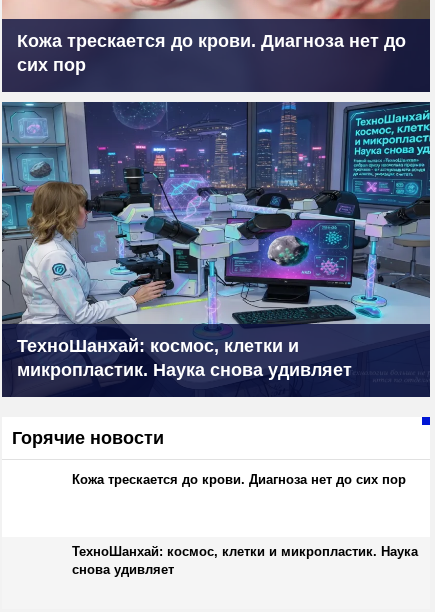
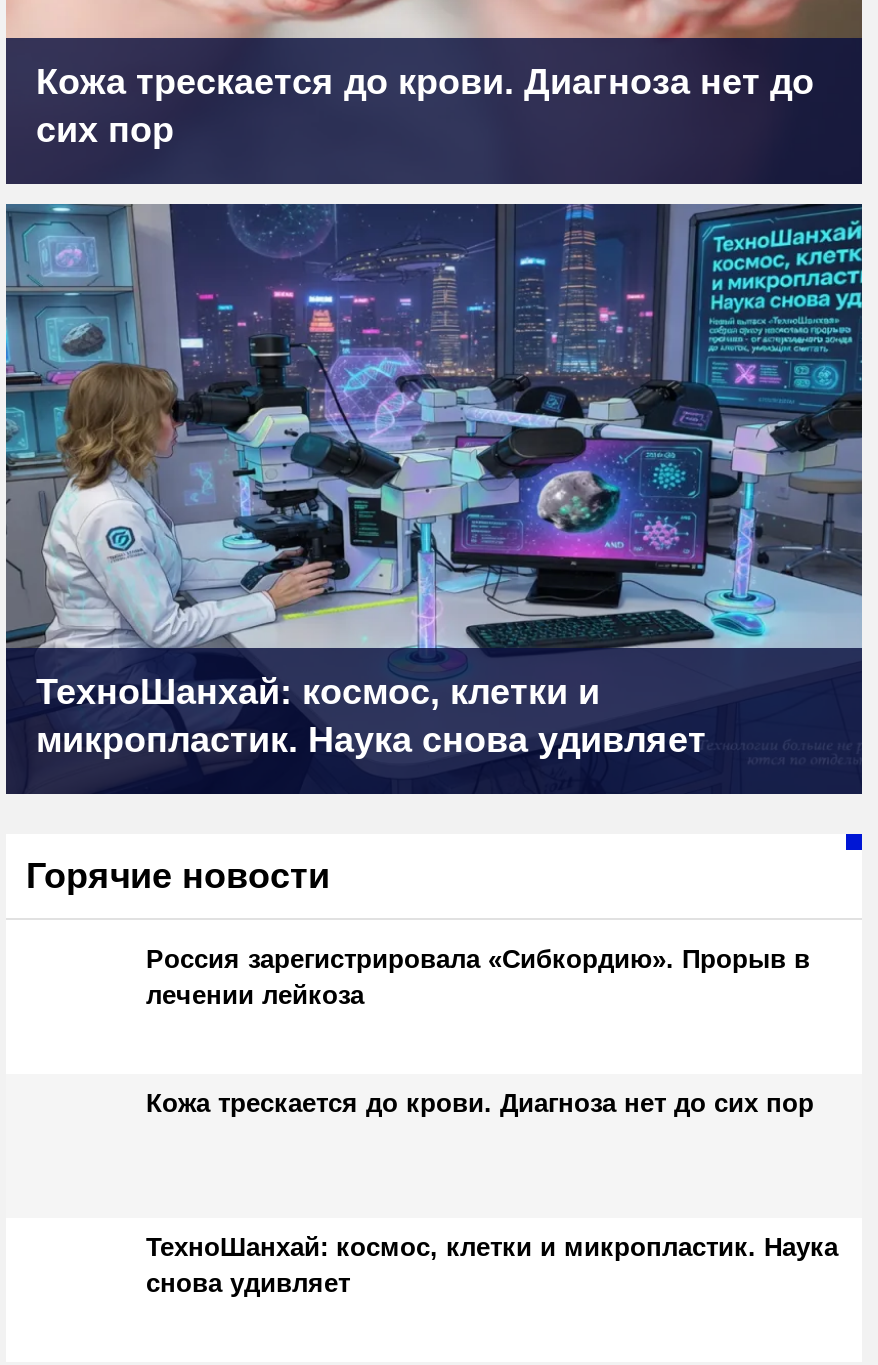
none -> [146,944,810,1010] Россия зарегистрировала «Сибкордию». Прорыв в | лечении лейкоза

